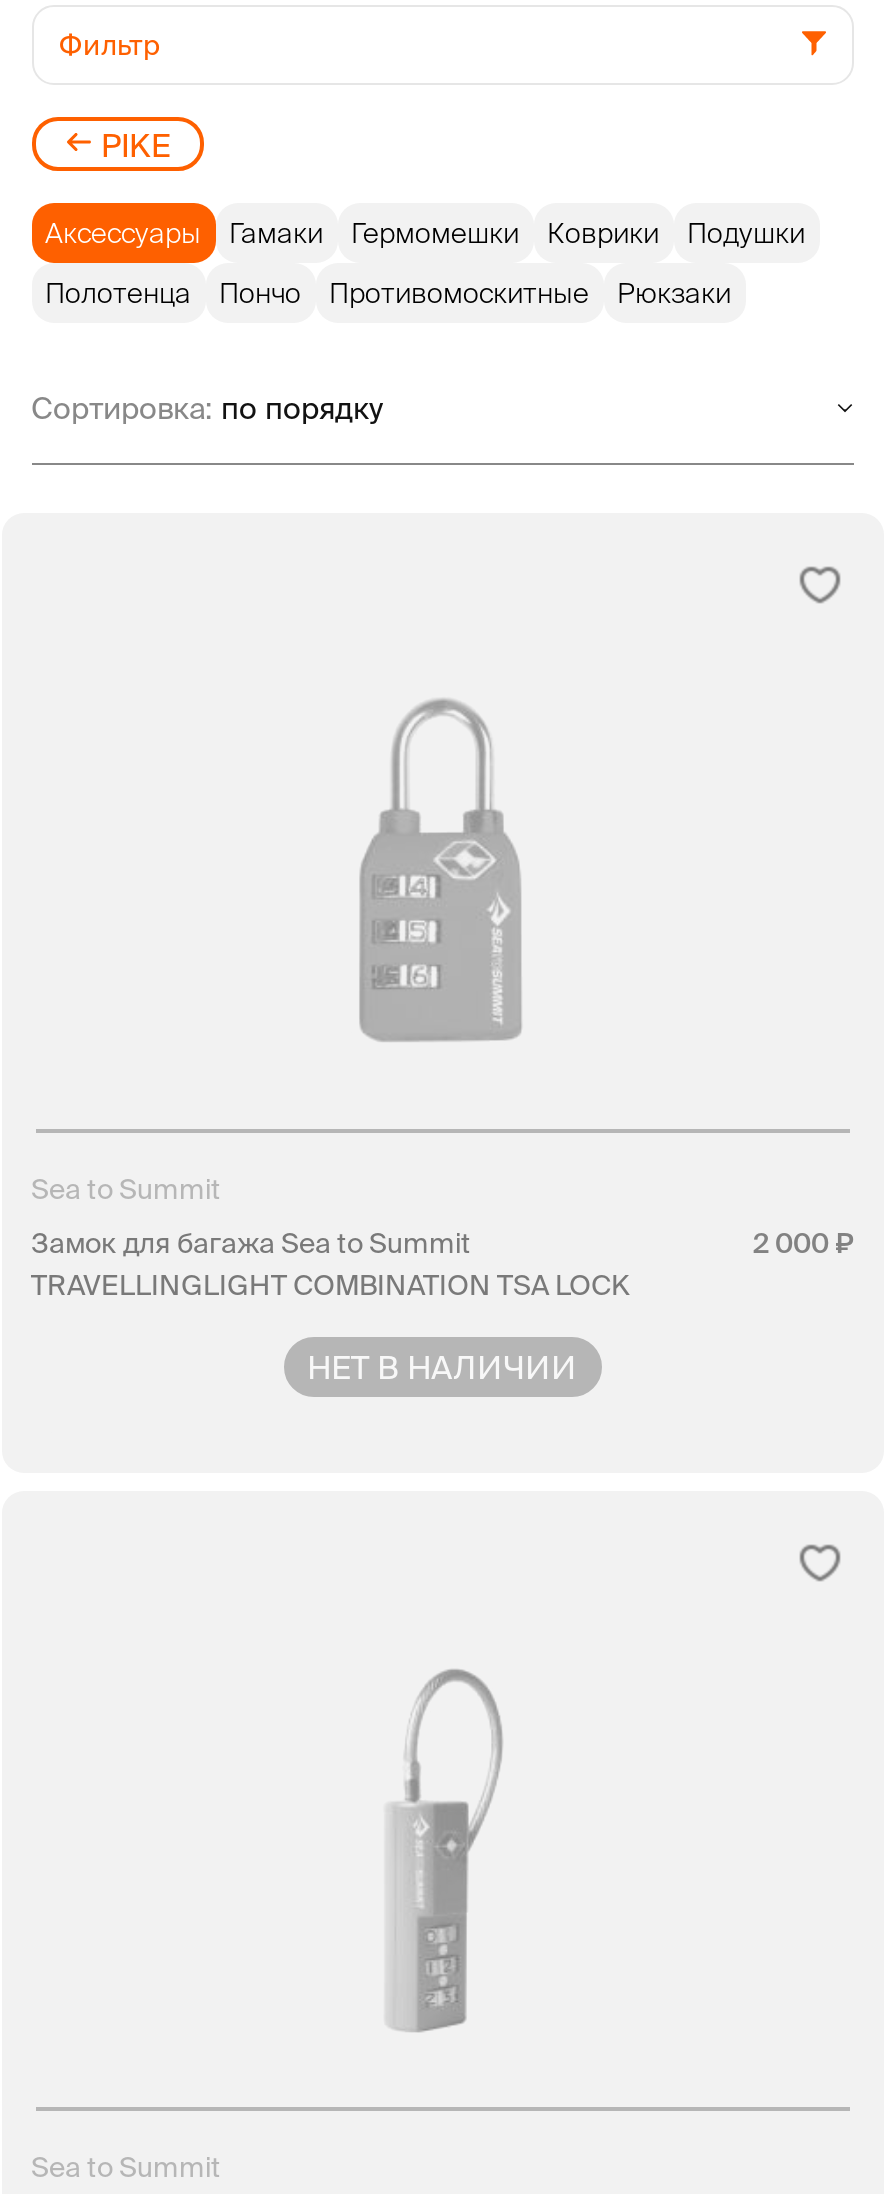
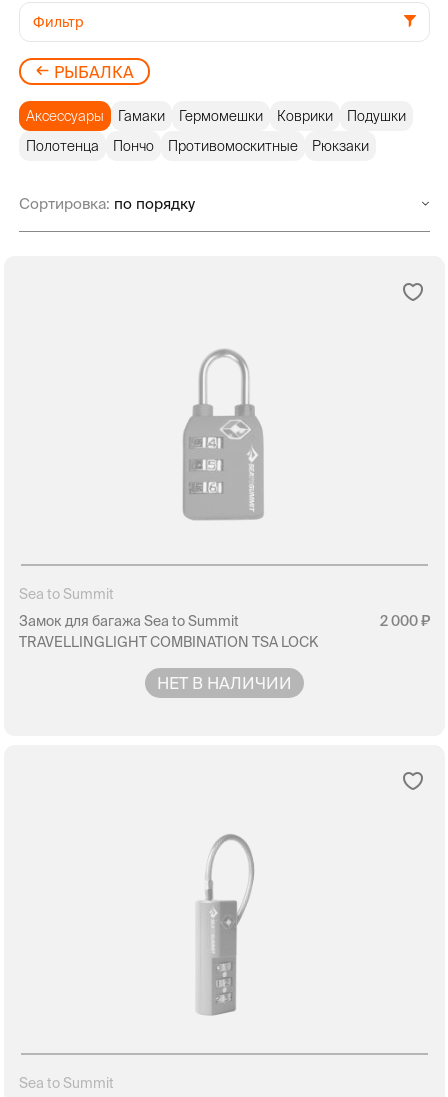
[93,127,171,163] PIKE -> [49,63,133,81] РЫБАЛКА

